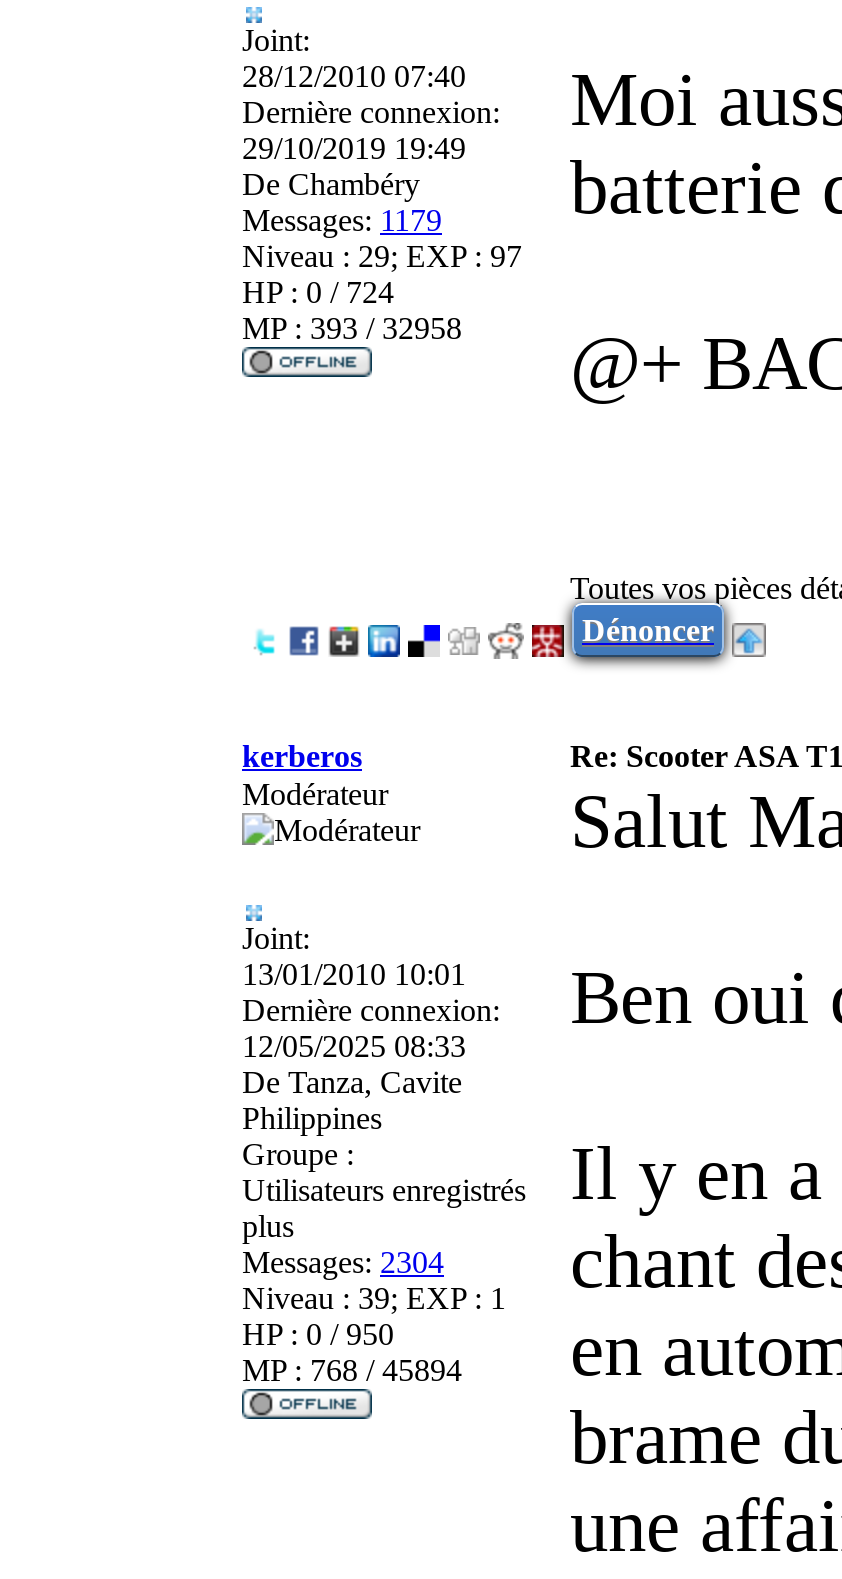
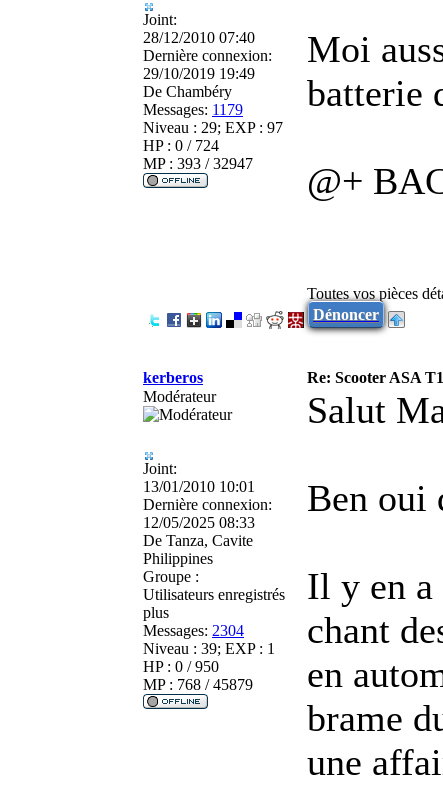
[242,311,462,345] MP : 393 / 32958 -> [143,155,253,172] MP : 393 / 32947
[242,1353,462,1387] MP : 768 / 45894 -> [143,676,253,693] MP : 768 / 45879

